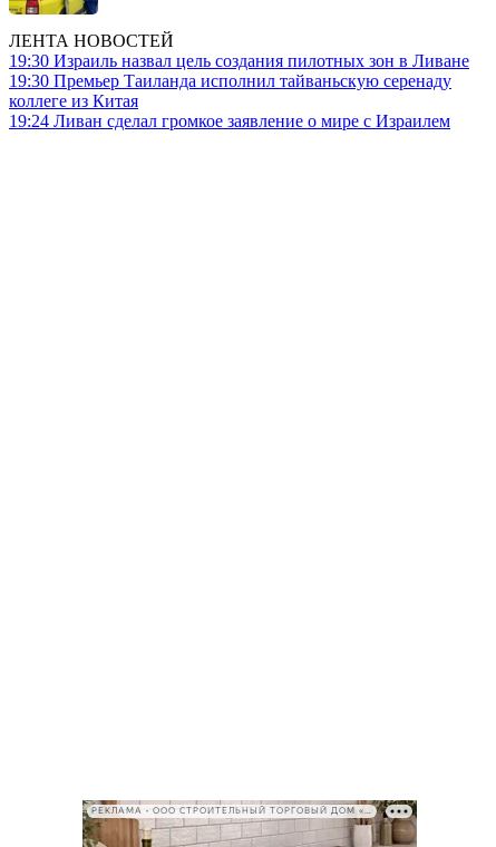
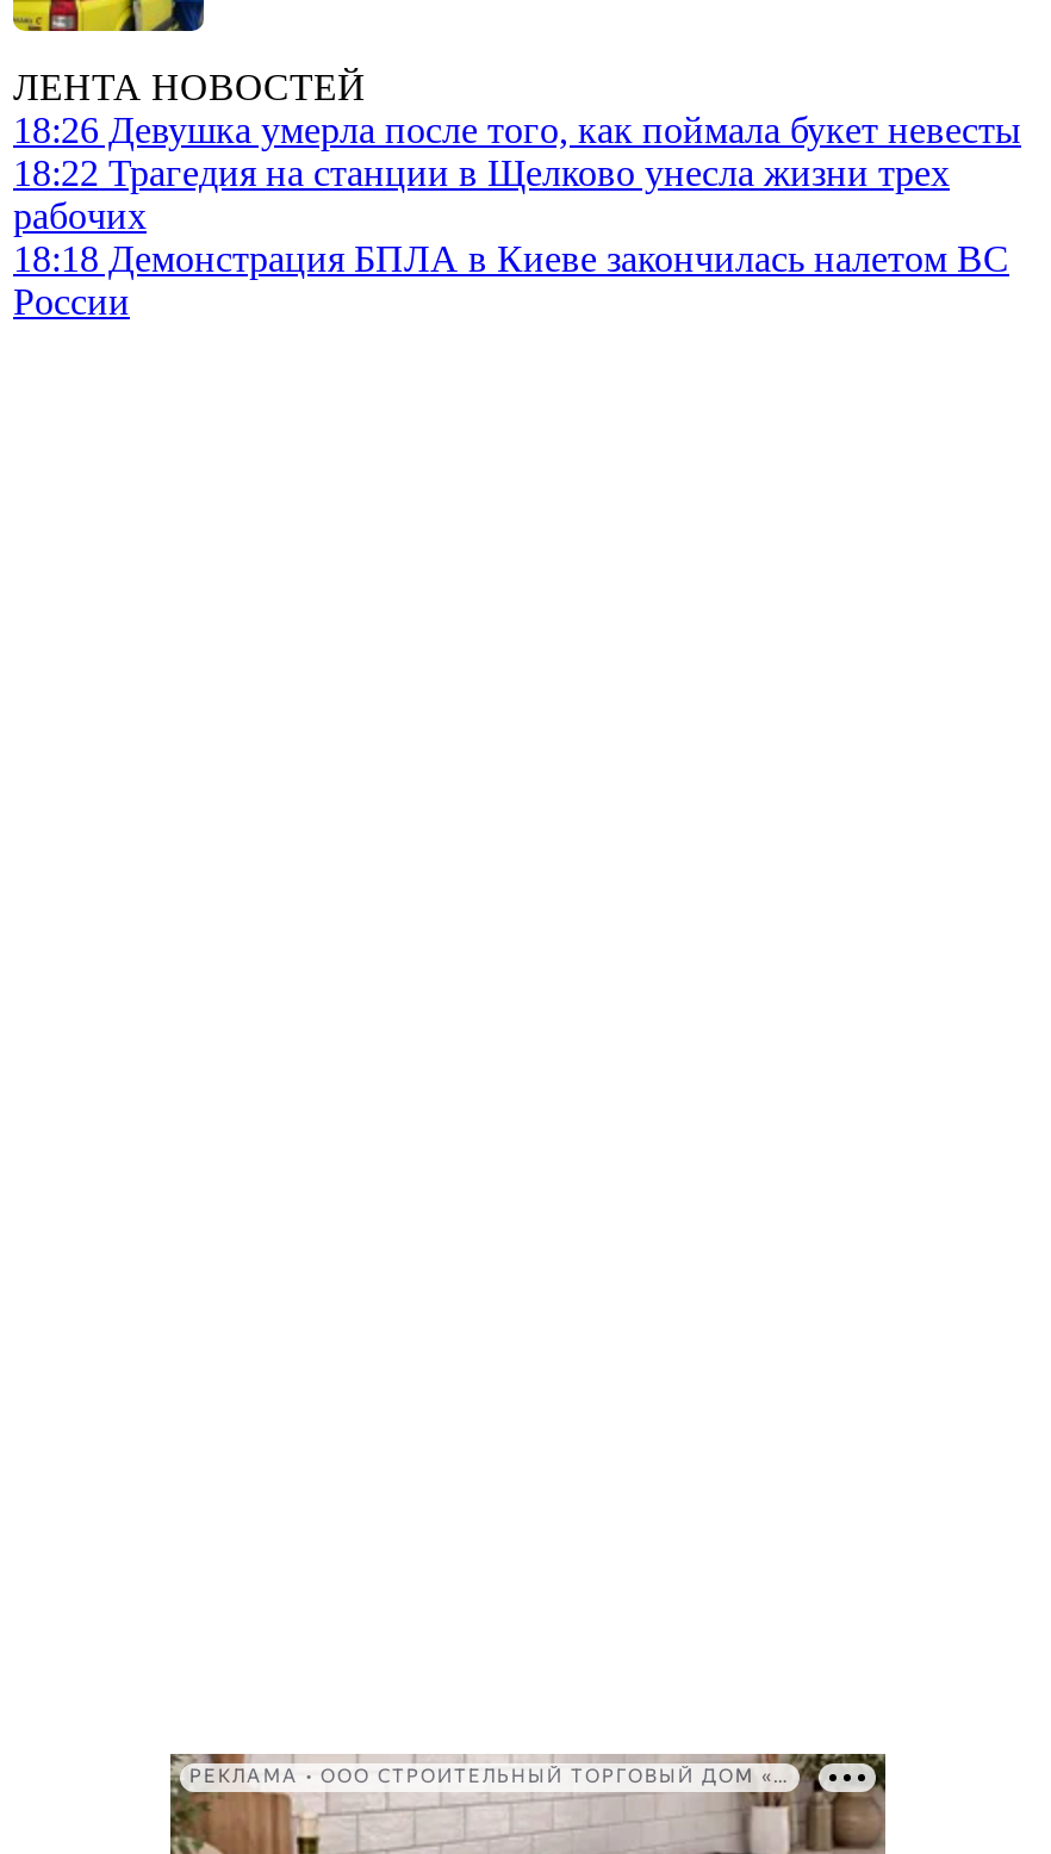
[9,51,469,130] 19:30 Израиль назвал цель создания пилотных зон в Ливане | 19:30 Премьер Таиланда исполнил тайваньскую серенаду | коллеге из Китая | 19:24 Ливан сделал громкое заявление о мире с Израилем -> [13,110,1021,322] 18:26 Девушка умерла после того, как поймала букет невесты | 18:22 Трагедия на станции в Щелково унесла жизни трех | рабочих | 18:18 Демонстрация БПЛА в Киеве закончилась налетом ВС | России

